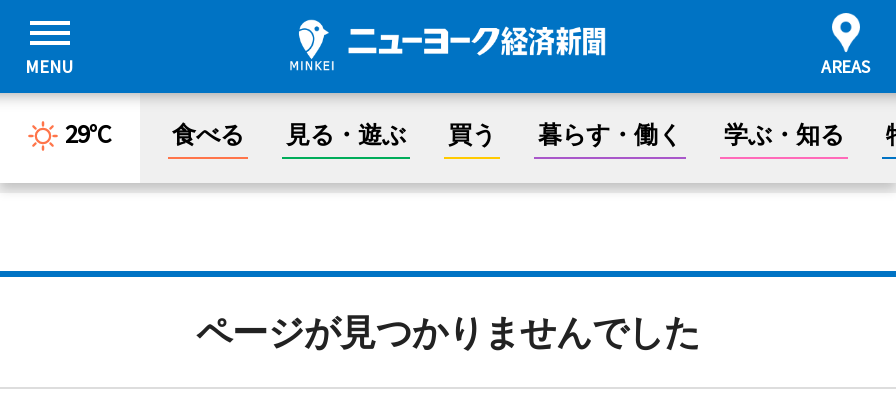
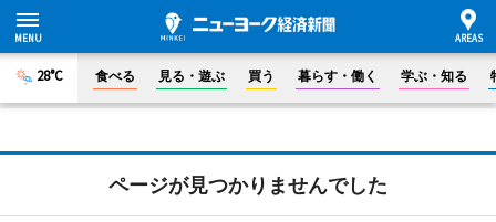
[65,118,113,152] 29°C -> [36,67,63,86] 28°C

